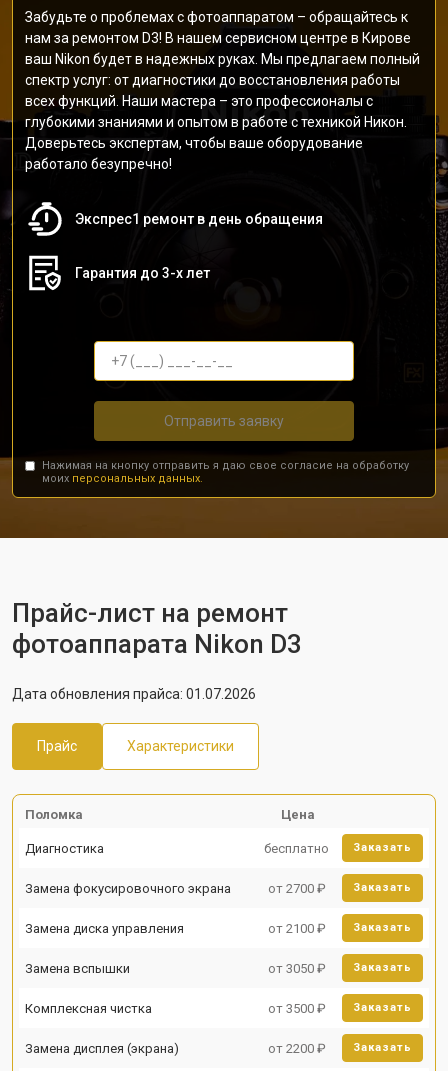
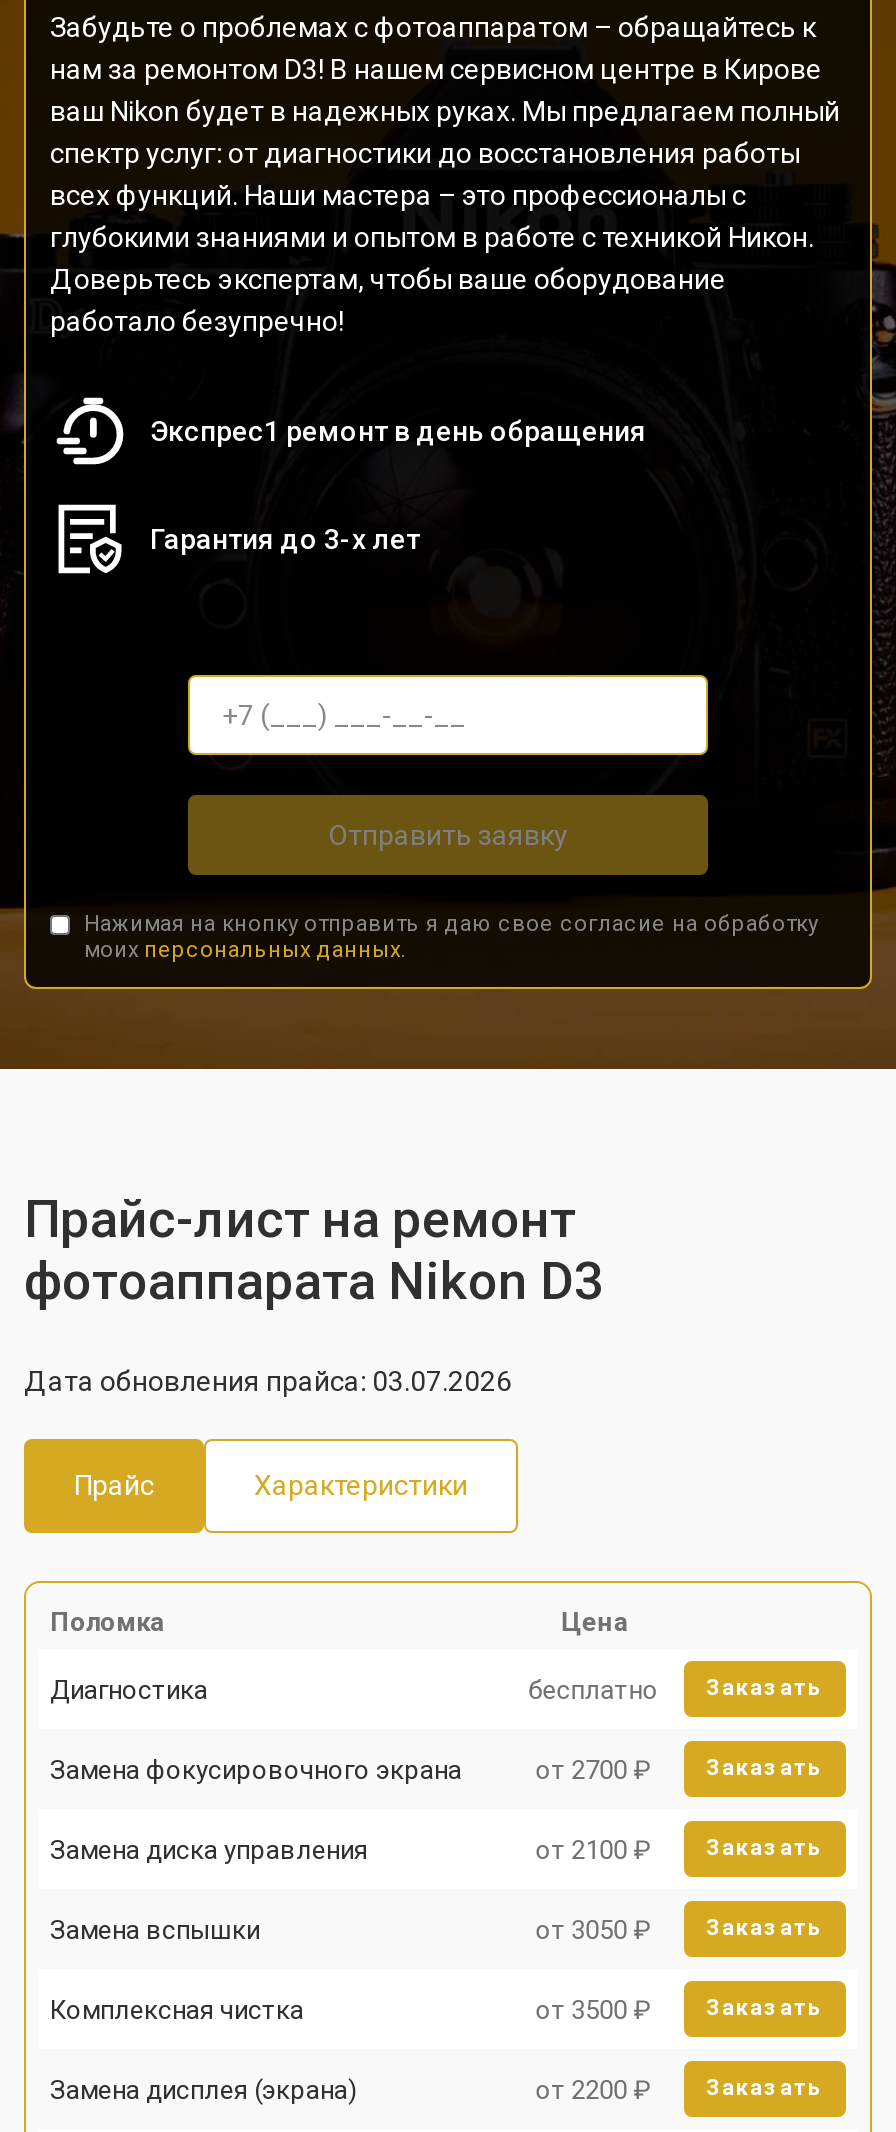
[12,686,256,702] Дата обновления прайса: 01.07.2026 -> [24,1365,512,1397] Дата обновления прайса: 03.07.2026

